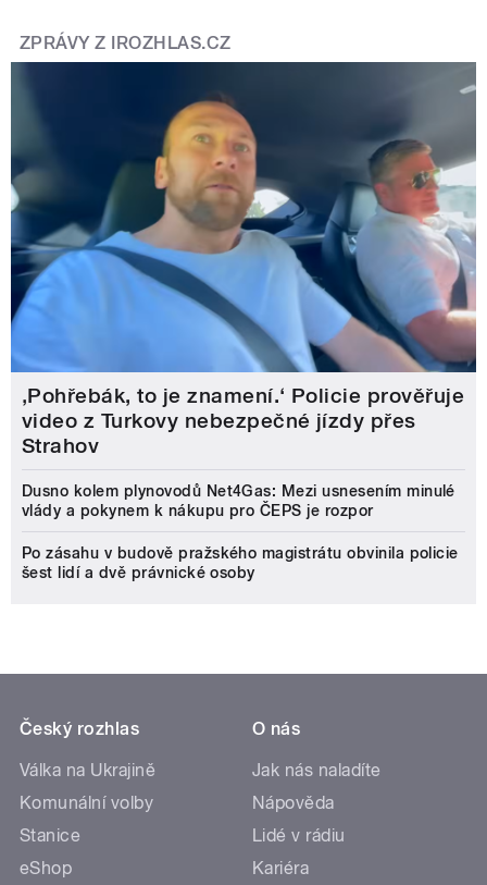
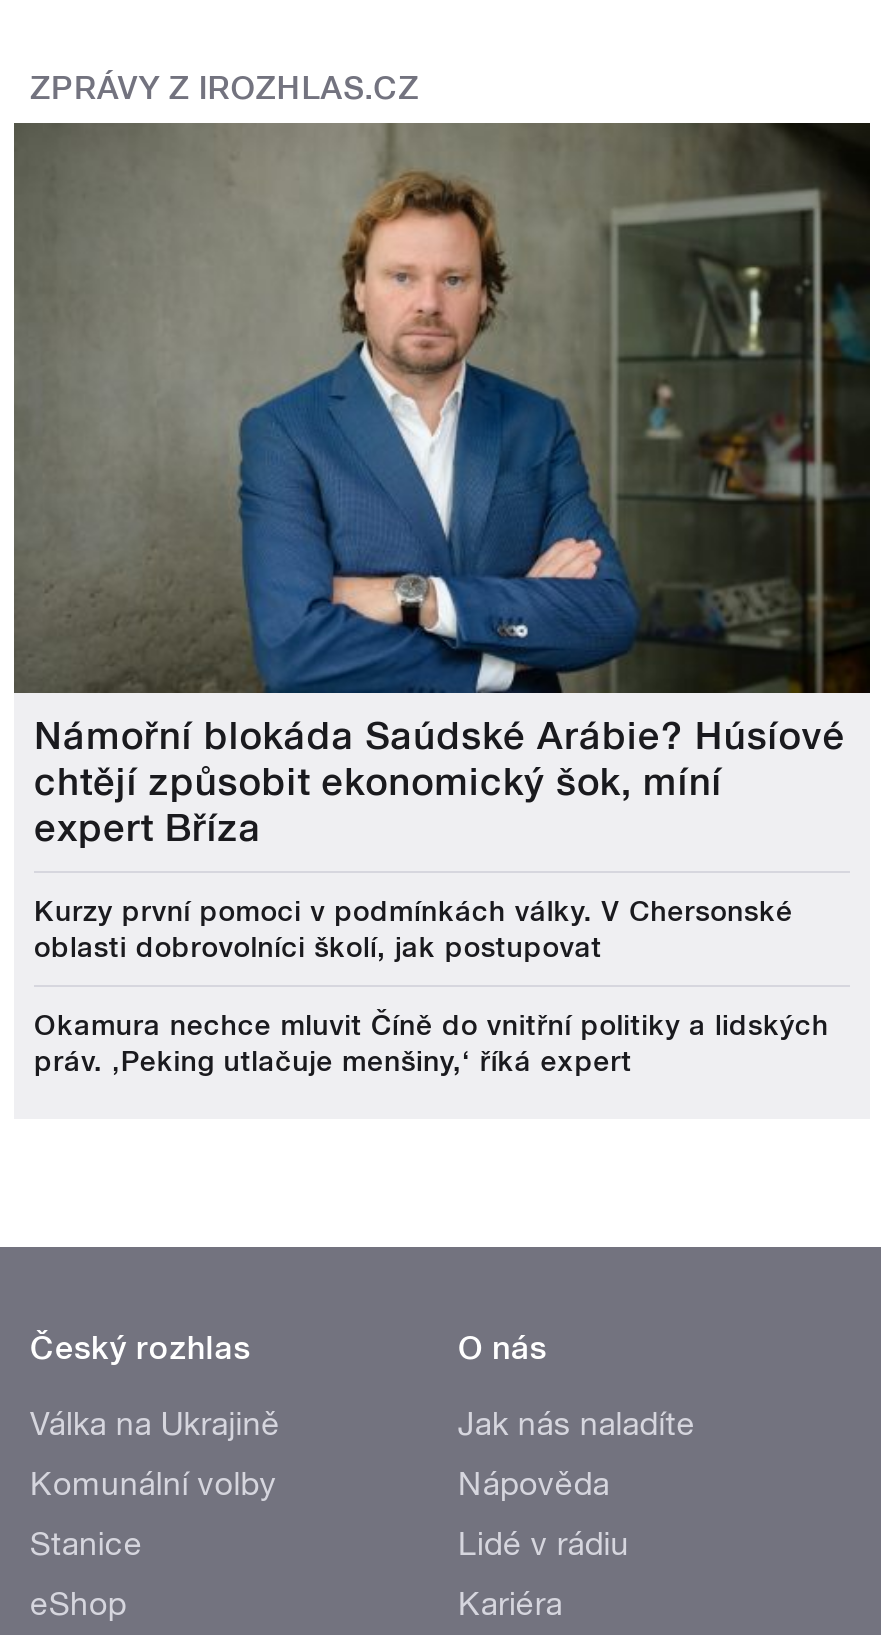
[10,61,477,459] [image] | ‚Pohřebák, to je znamení.‘ Policie prověřuje | video z Turkovy nebezpečné jízdy přes | Strahov -> [12,121,872,852] [image] | Námořní blokáda Saúdské Arábie? Húsíové | chtějí způsobit ekonomický šok, míní | expert Bříza
[22,483,455,520] Dusno kolem plynovodů Net4Gas: Mezi usnesením minulé | vlády a pokynem k nákupu pro ČEPS je rozpor -> [34,896,793,964] Kurzy první pomoci v podmínkách války. V Chersonské | oblasti dobrovolníci školí, jak postupovat
[22,545,459,582] Po zásahu v budově pražského magistrátu obvinila policie | šest lidí a dvě právnické osoby -> [34,1010,829,1078] Okamura nechce mluvit Číně do vnitřní politiky a lidských | práv. ‚Peking utlačuje menšiny,‘ říká expert

